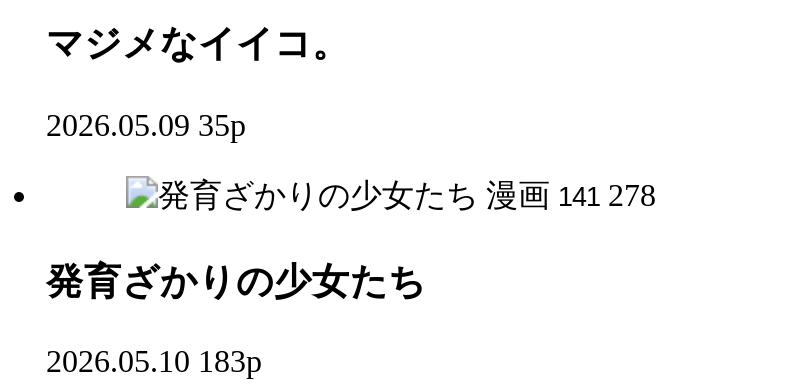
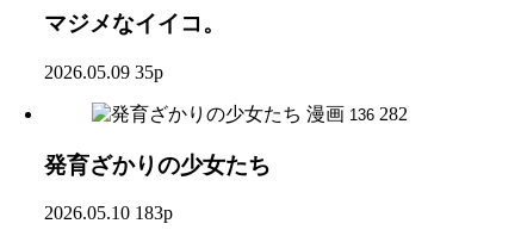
[486,178,656,212] 漫画 141 278 -> [306,103,408,124] 漫画 136 282

